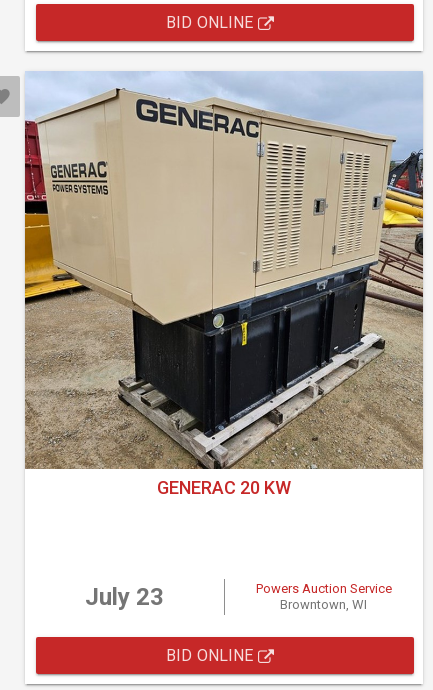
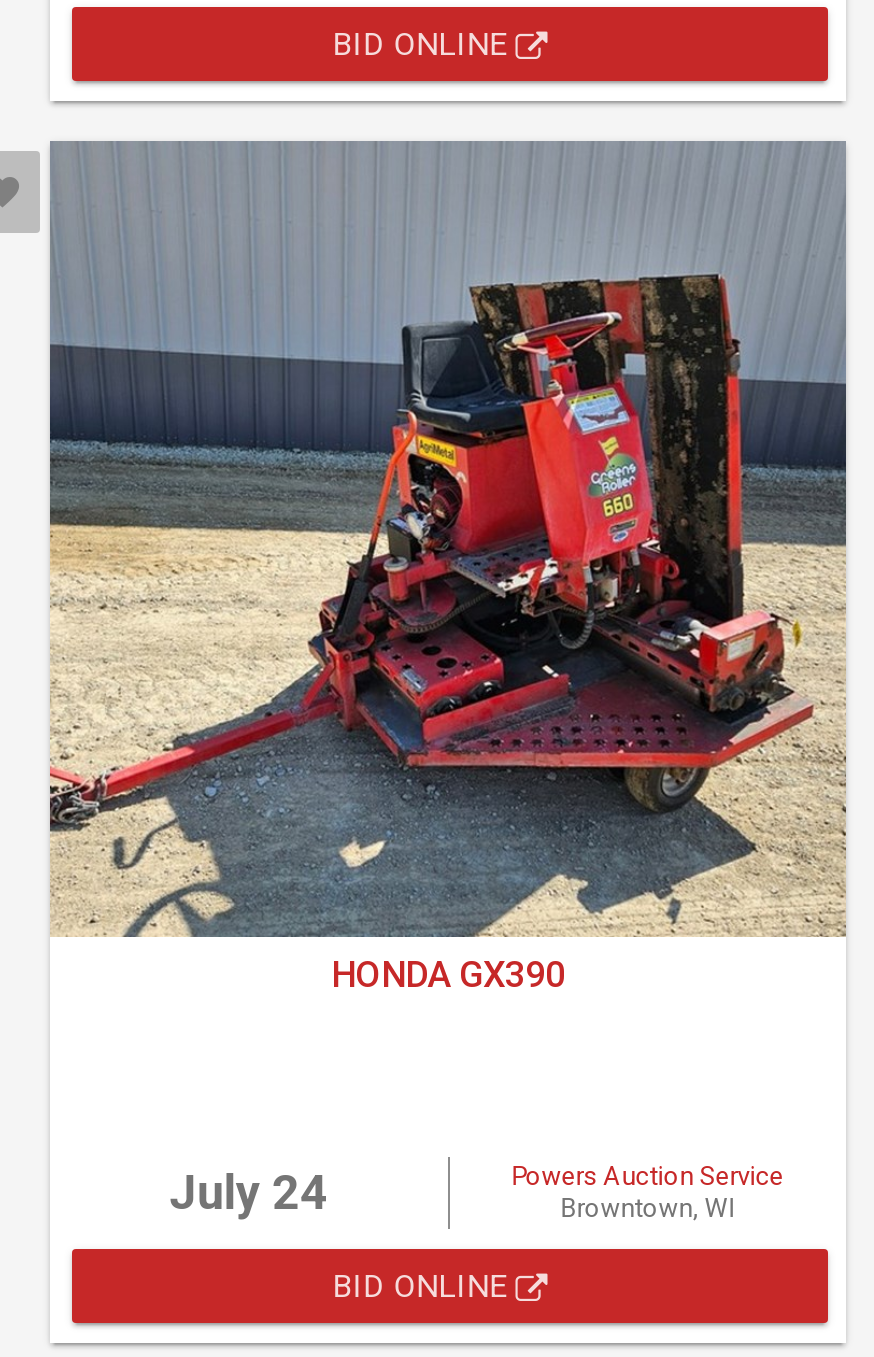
[24,71,424,498] [image] | GENERAC 20 KW -> [48,139,848,995] [image] | HONDA GX390
[85,583,164,611] July 23 -> [170,1165,328,1221] July 24

